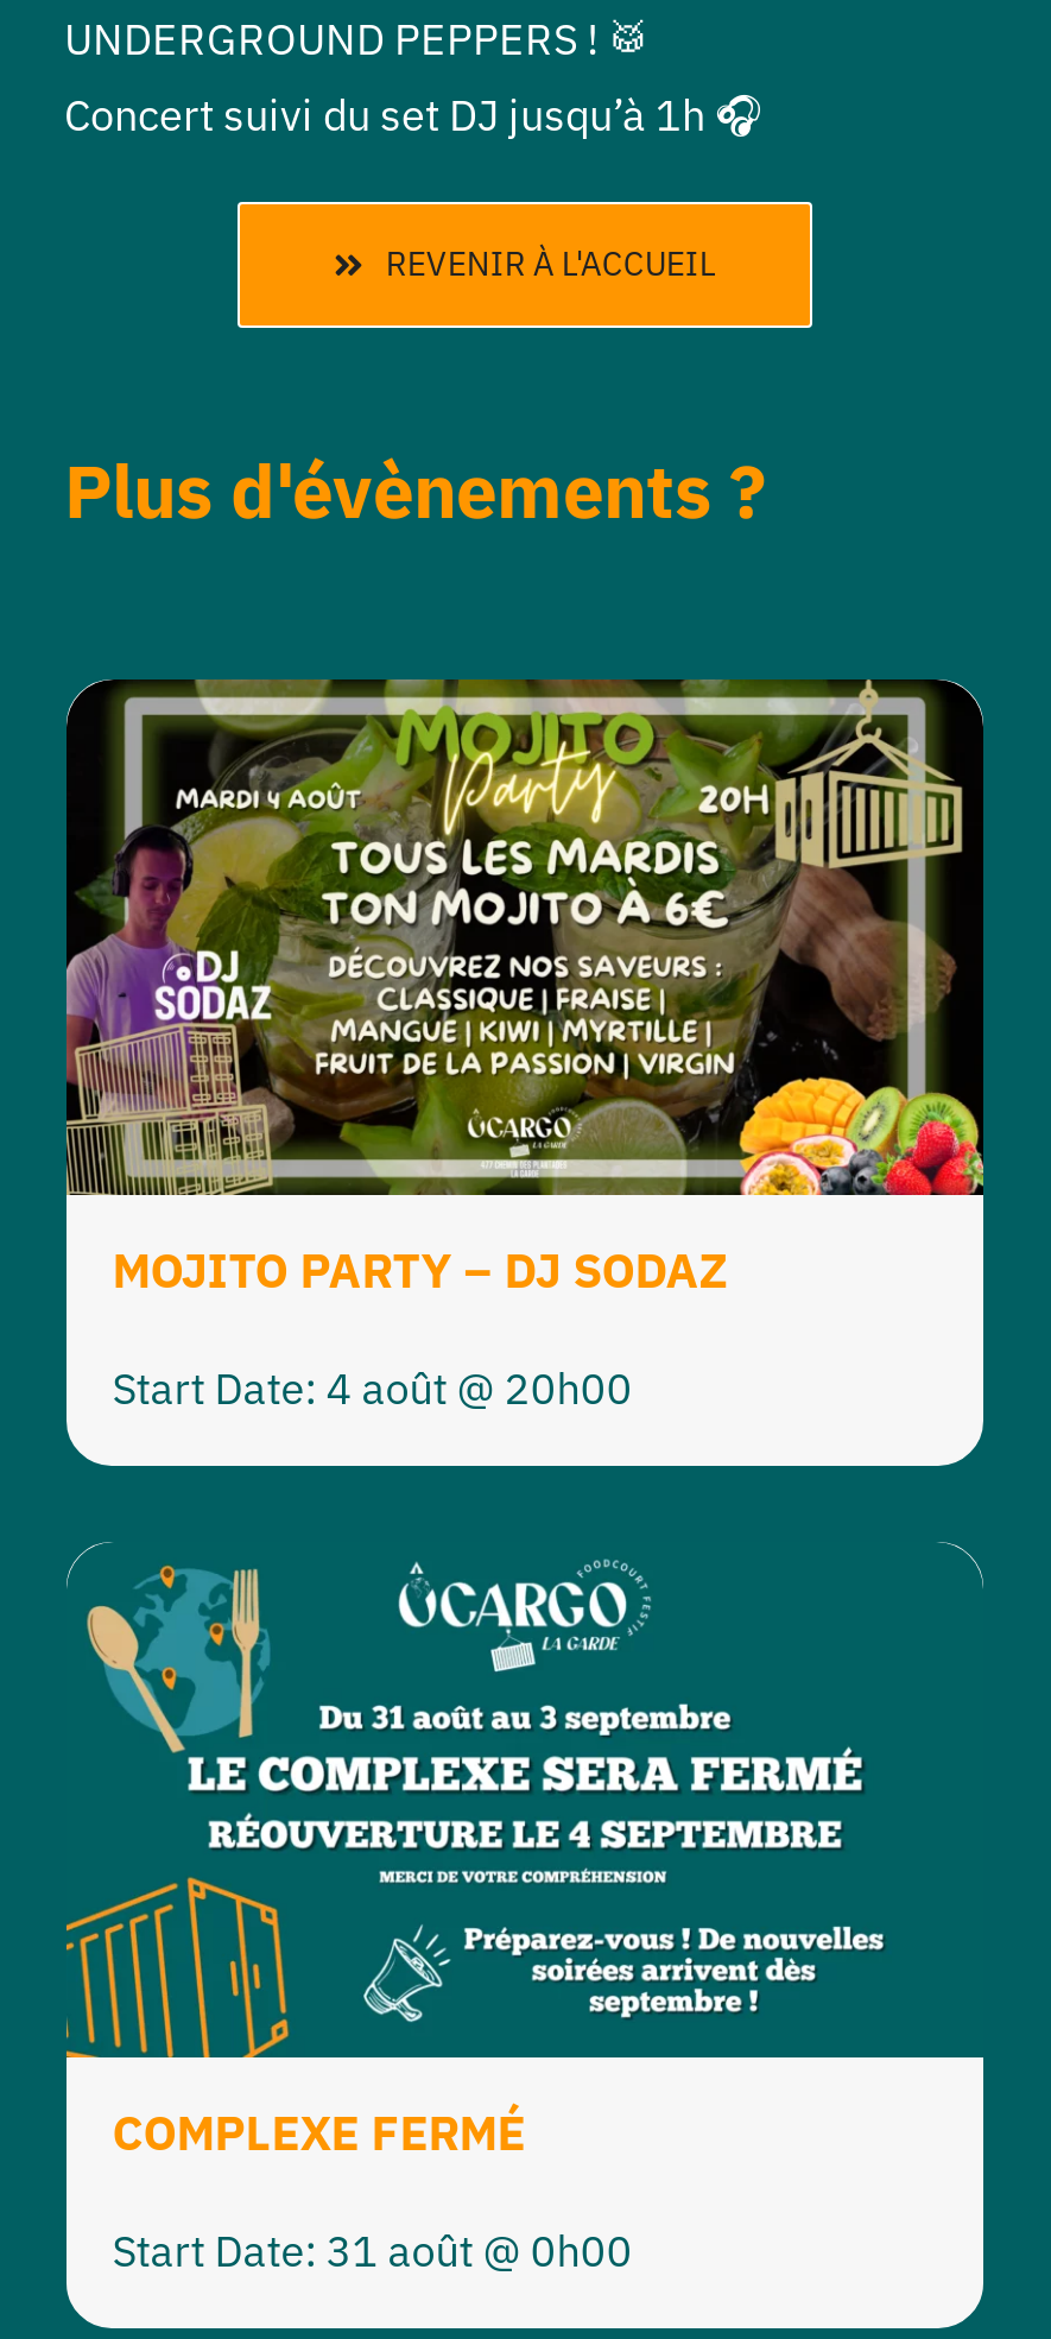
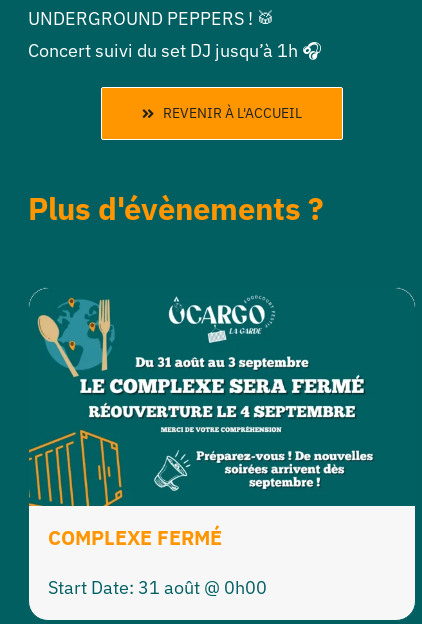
[64,677,986,1416] [image] | MOJITO PARTY – DJ SODAZ | Start Date: 4 août @ 20h00 -> none

